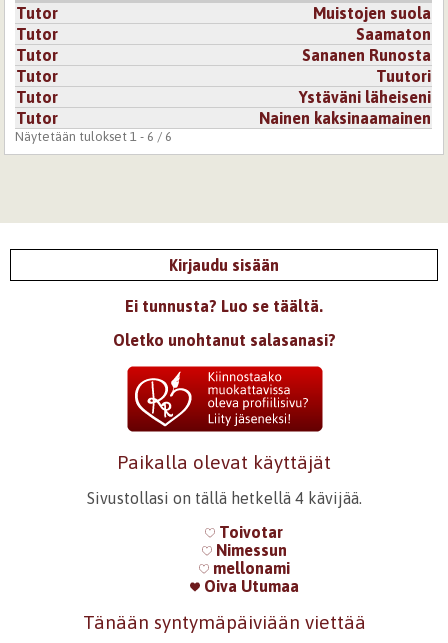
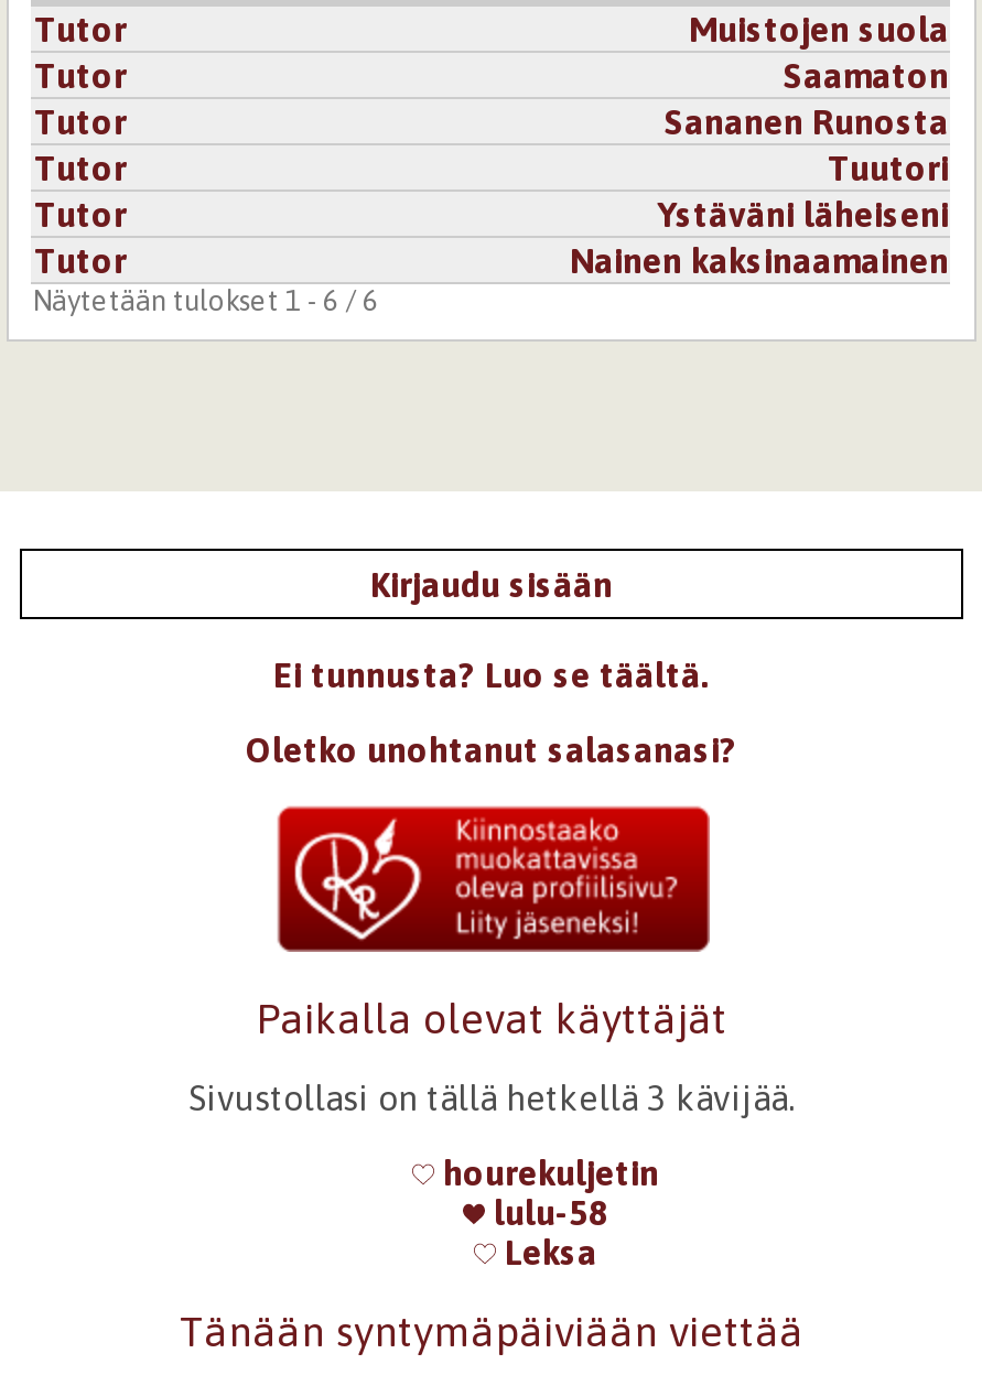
[86,489,361,507] Sivustollasi on tällä hetkellä 4 kävijää. -> [188,1077,795,1117] Sivustollasi on tällä hetkellä 3 kävijää.
[199,523,298,595] Toivotar | Nimessun | mellonami | Oiva Utumaa -> [434,1152,659,1271] hourekuljetin | lulu-58 | Leksa

